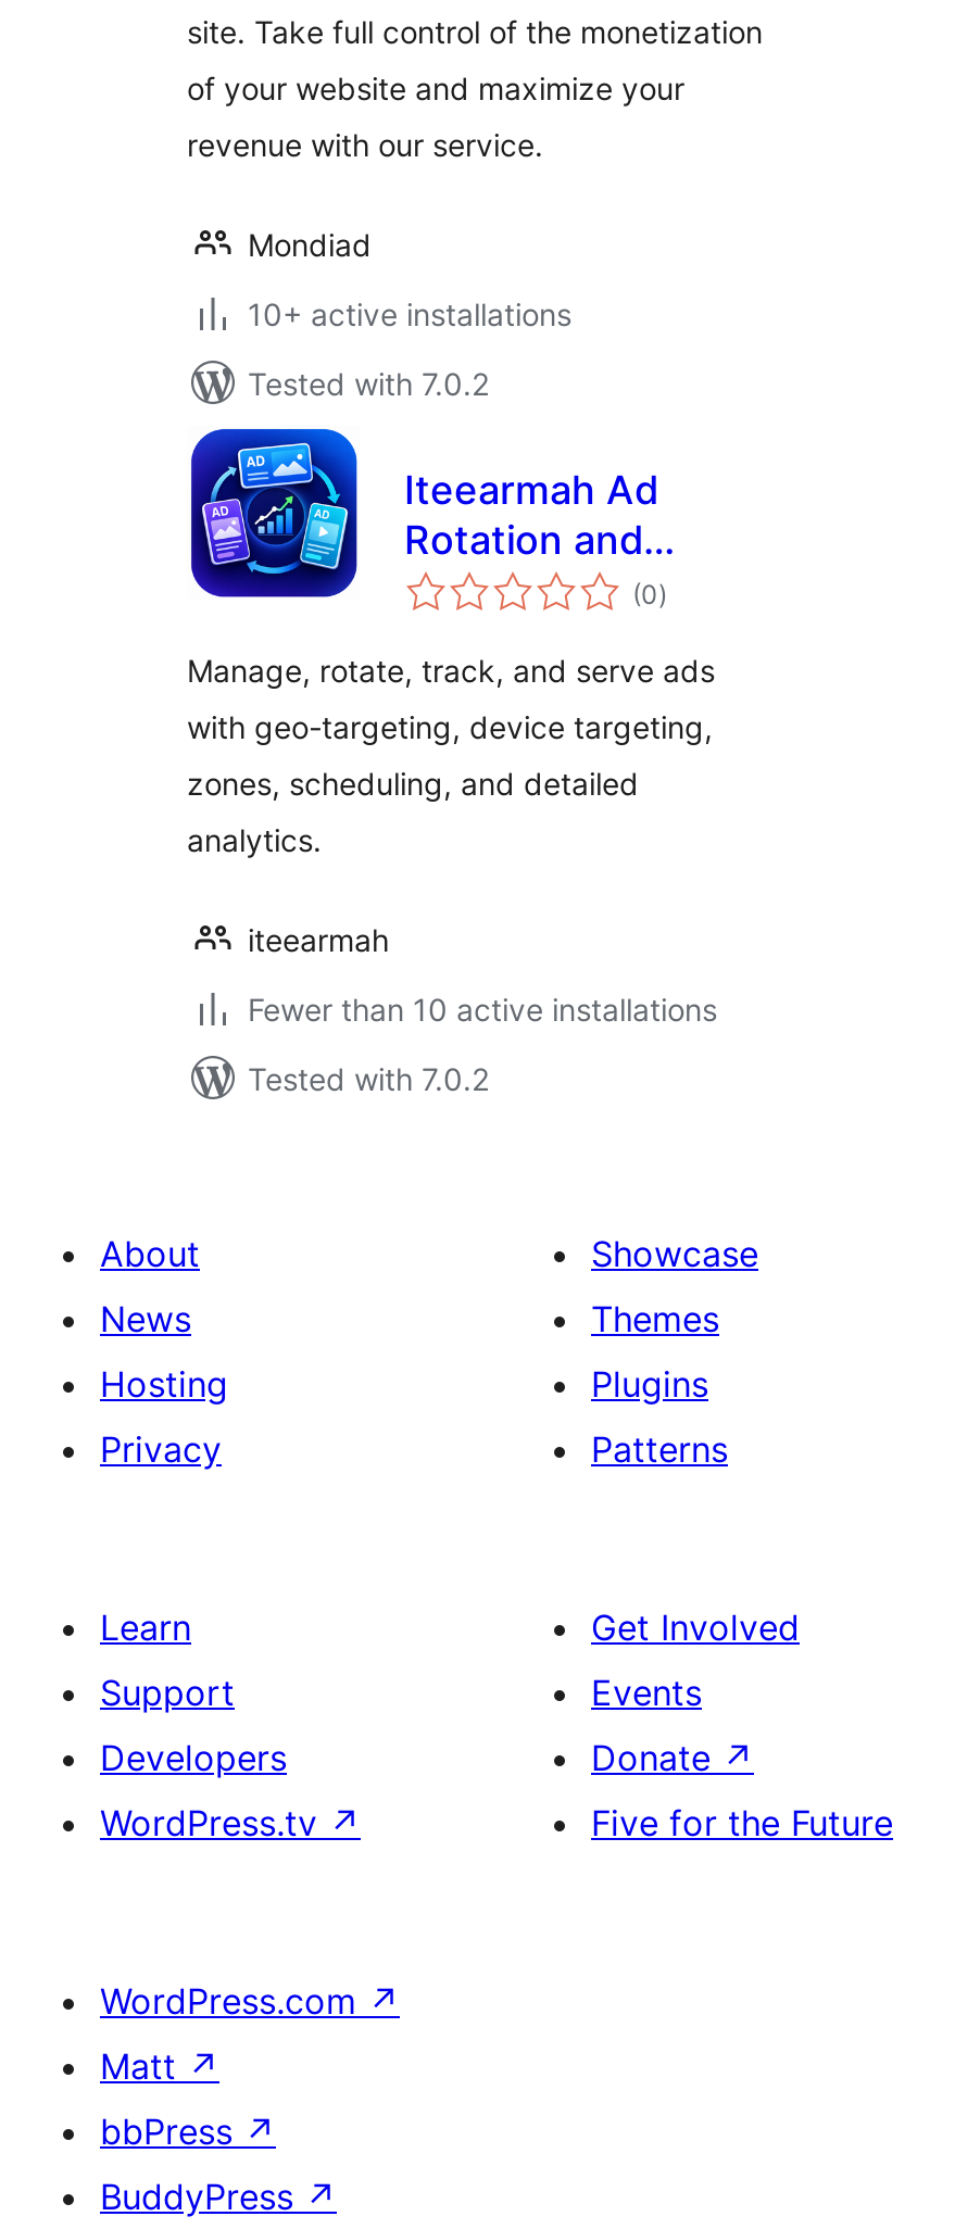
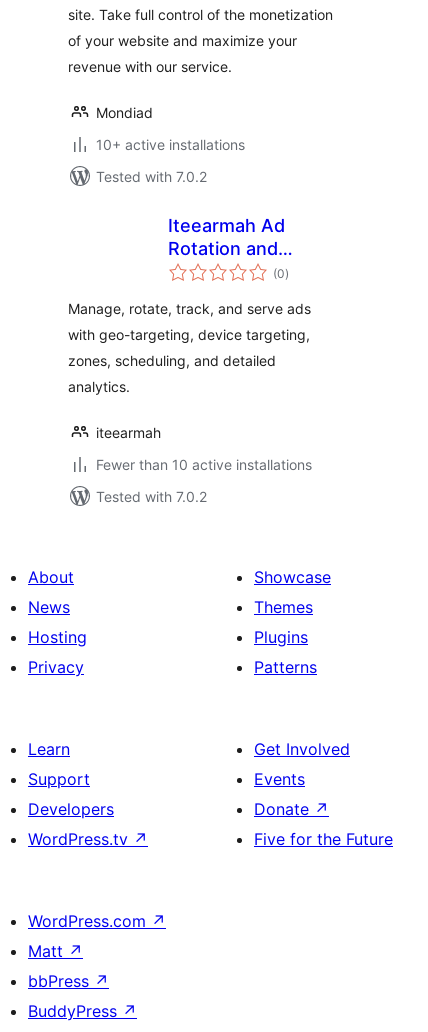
[189,426,361,600] [image] -> none

